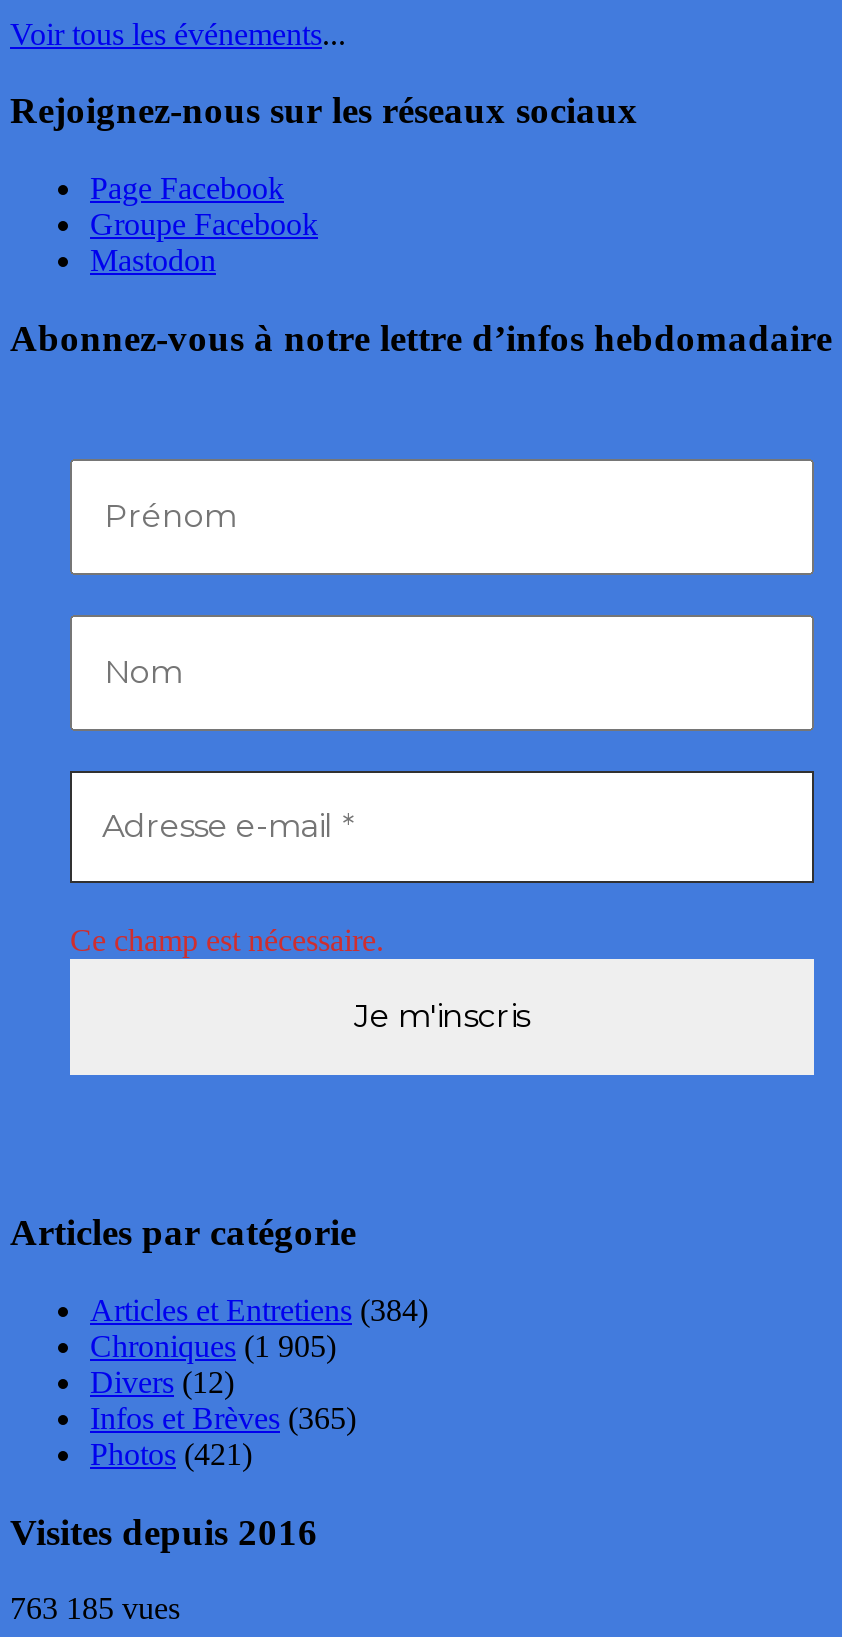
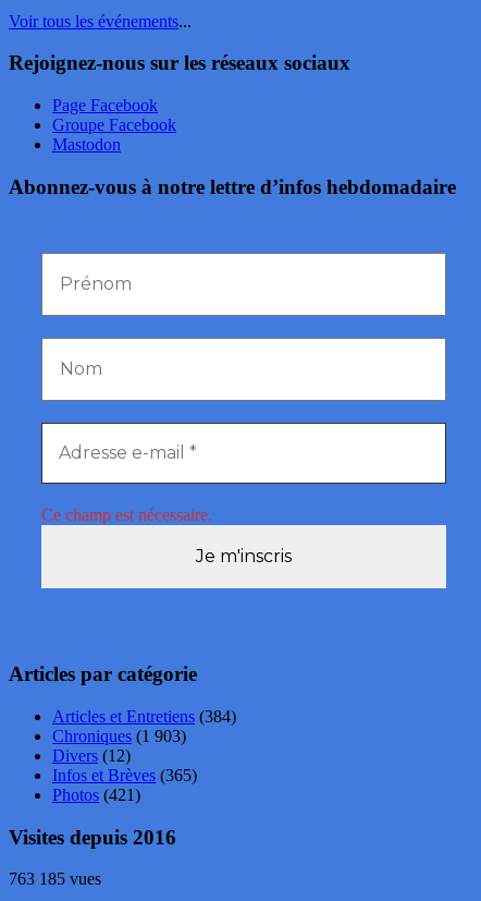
[90,1329,336,1363] Chroniques (1 905) -> [52,727,186,745] Chroniques (1 903)

